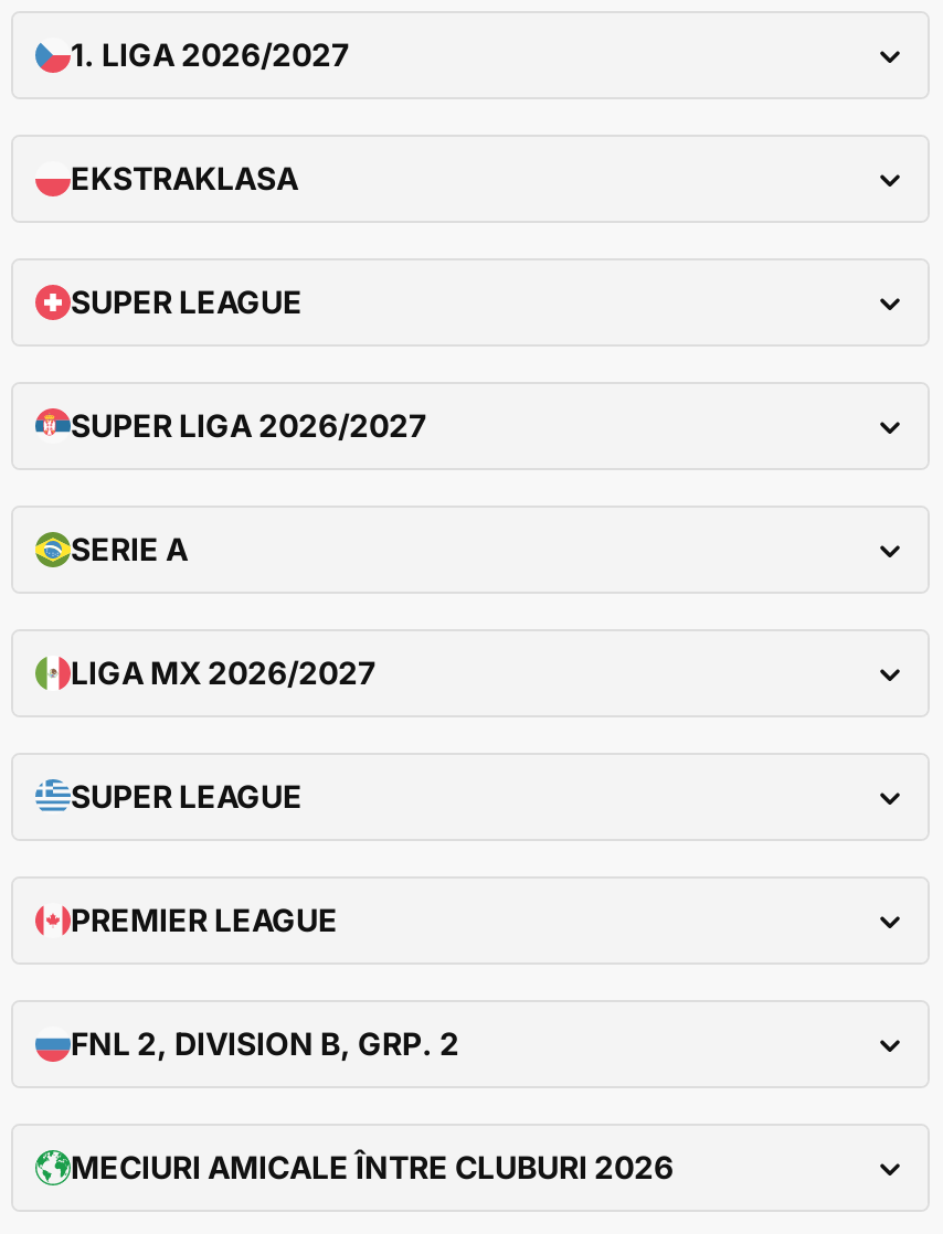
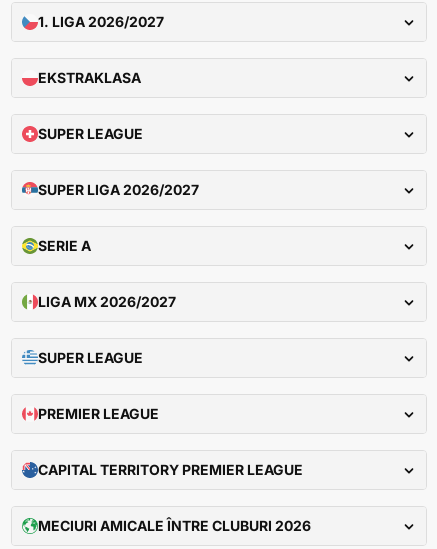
[71,1024,459,1062] FNL 2, DIVISION B, GRP. 2 -> [38,461,303,478] CAPITAL TERRITORY PREMIER LEAGUE

